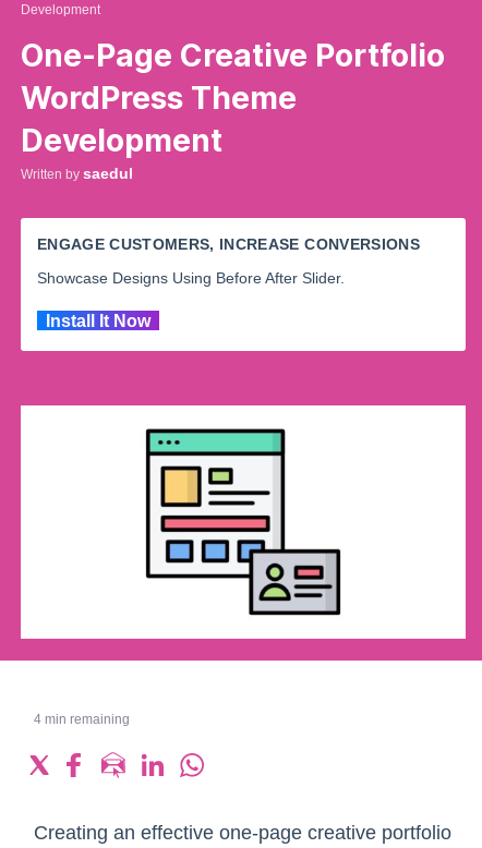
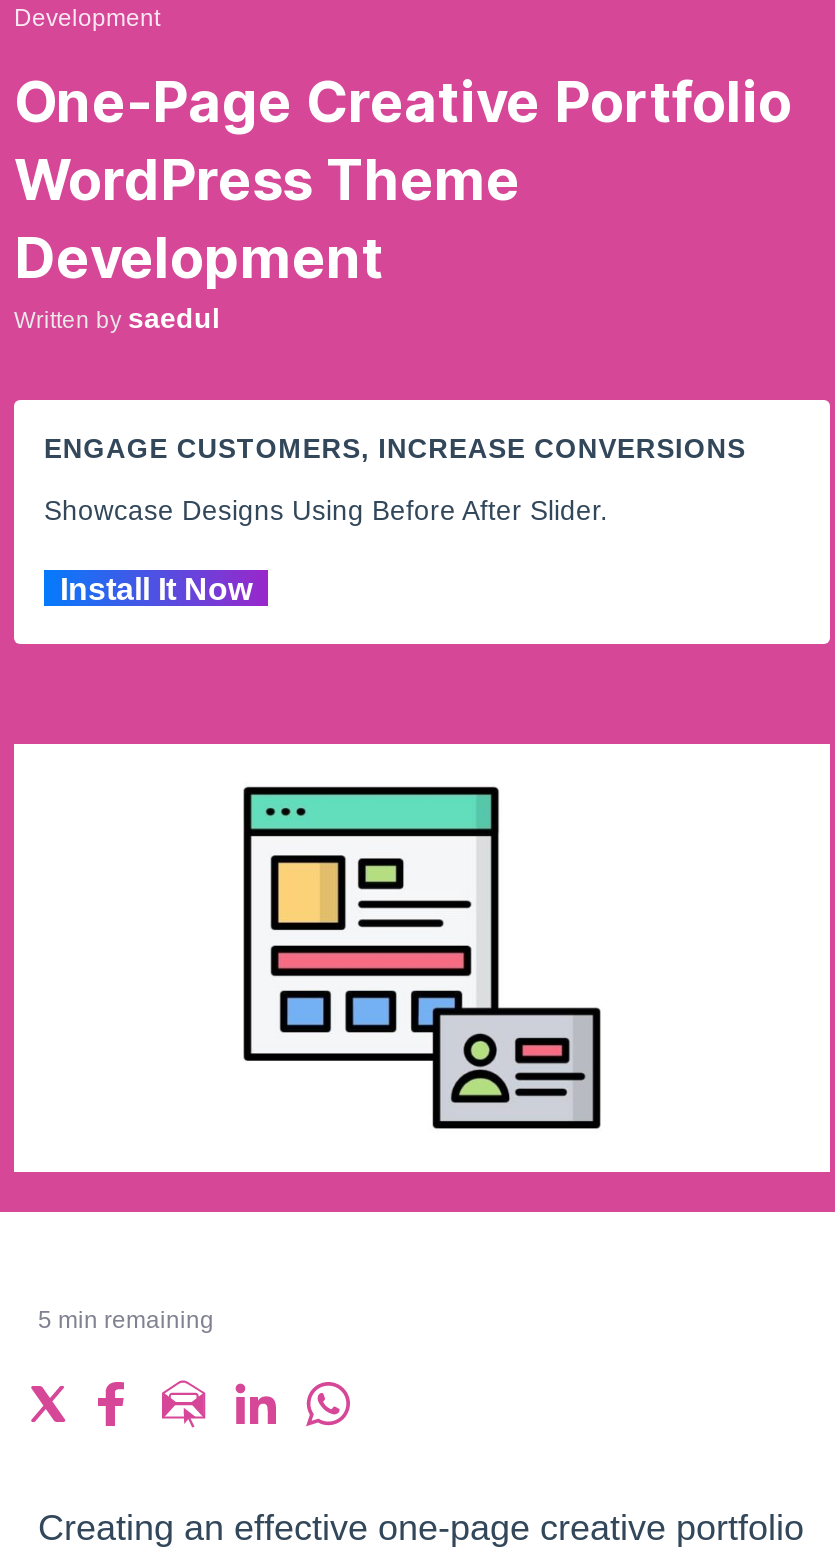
[34,711,130,726] 4 min remaining -> [38,1305,214,1333] 5 min remaining

